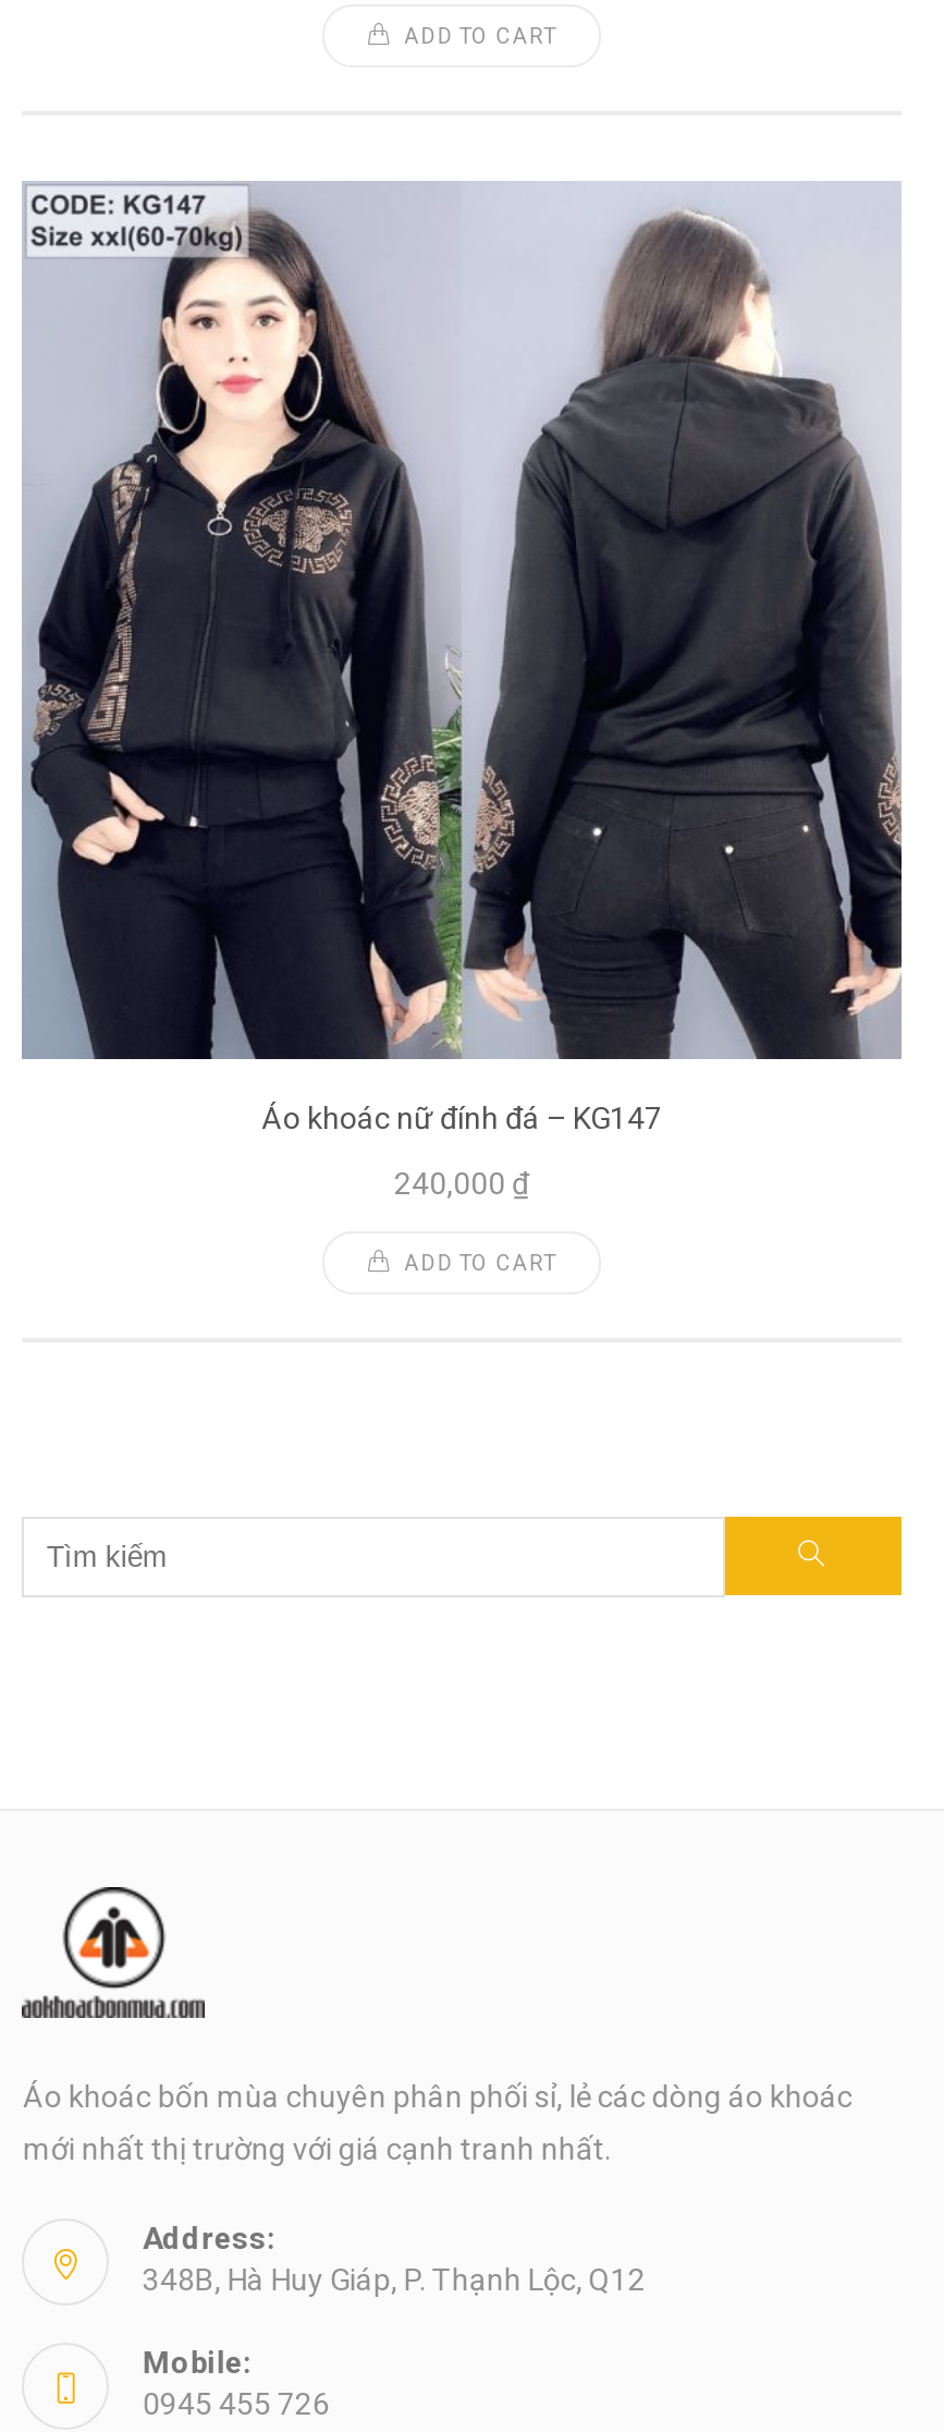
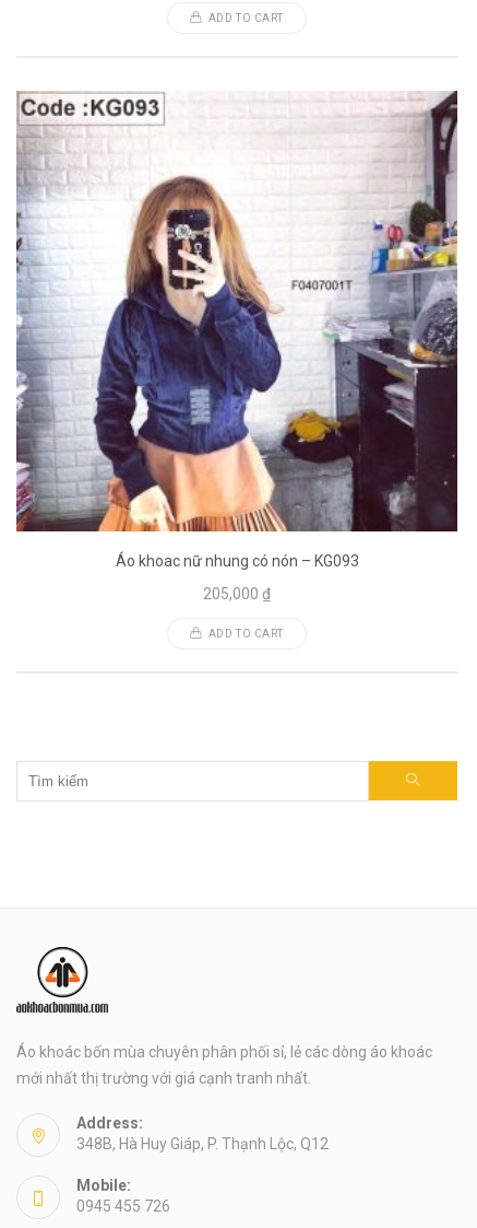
[22,181,902,1135] [image] | Áo khoác nữ đính đá – KG147 -> [15,91,458,569] [image] | Áo khoac nữ nhung có nón – KG093
[394,1165,529,1200] 240,000 ₫ -> [203,585,271,602] 205,000 ₫

